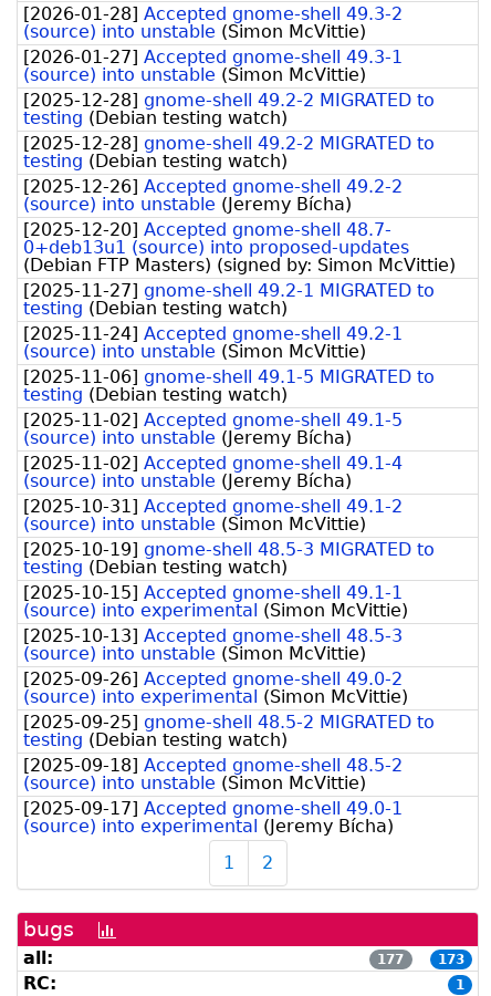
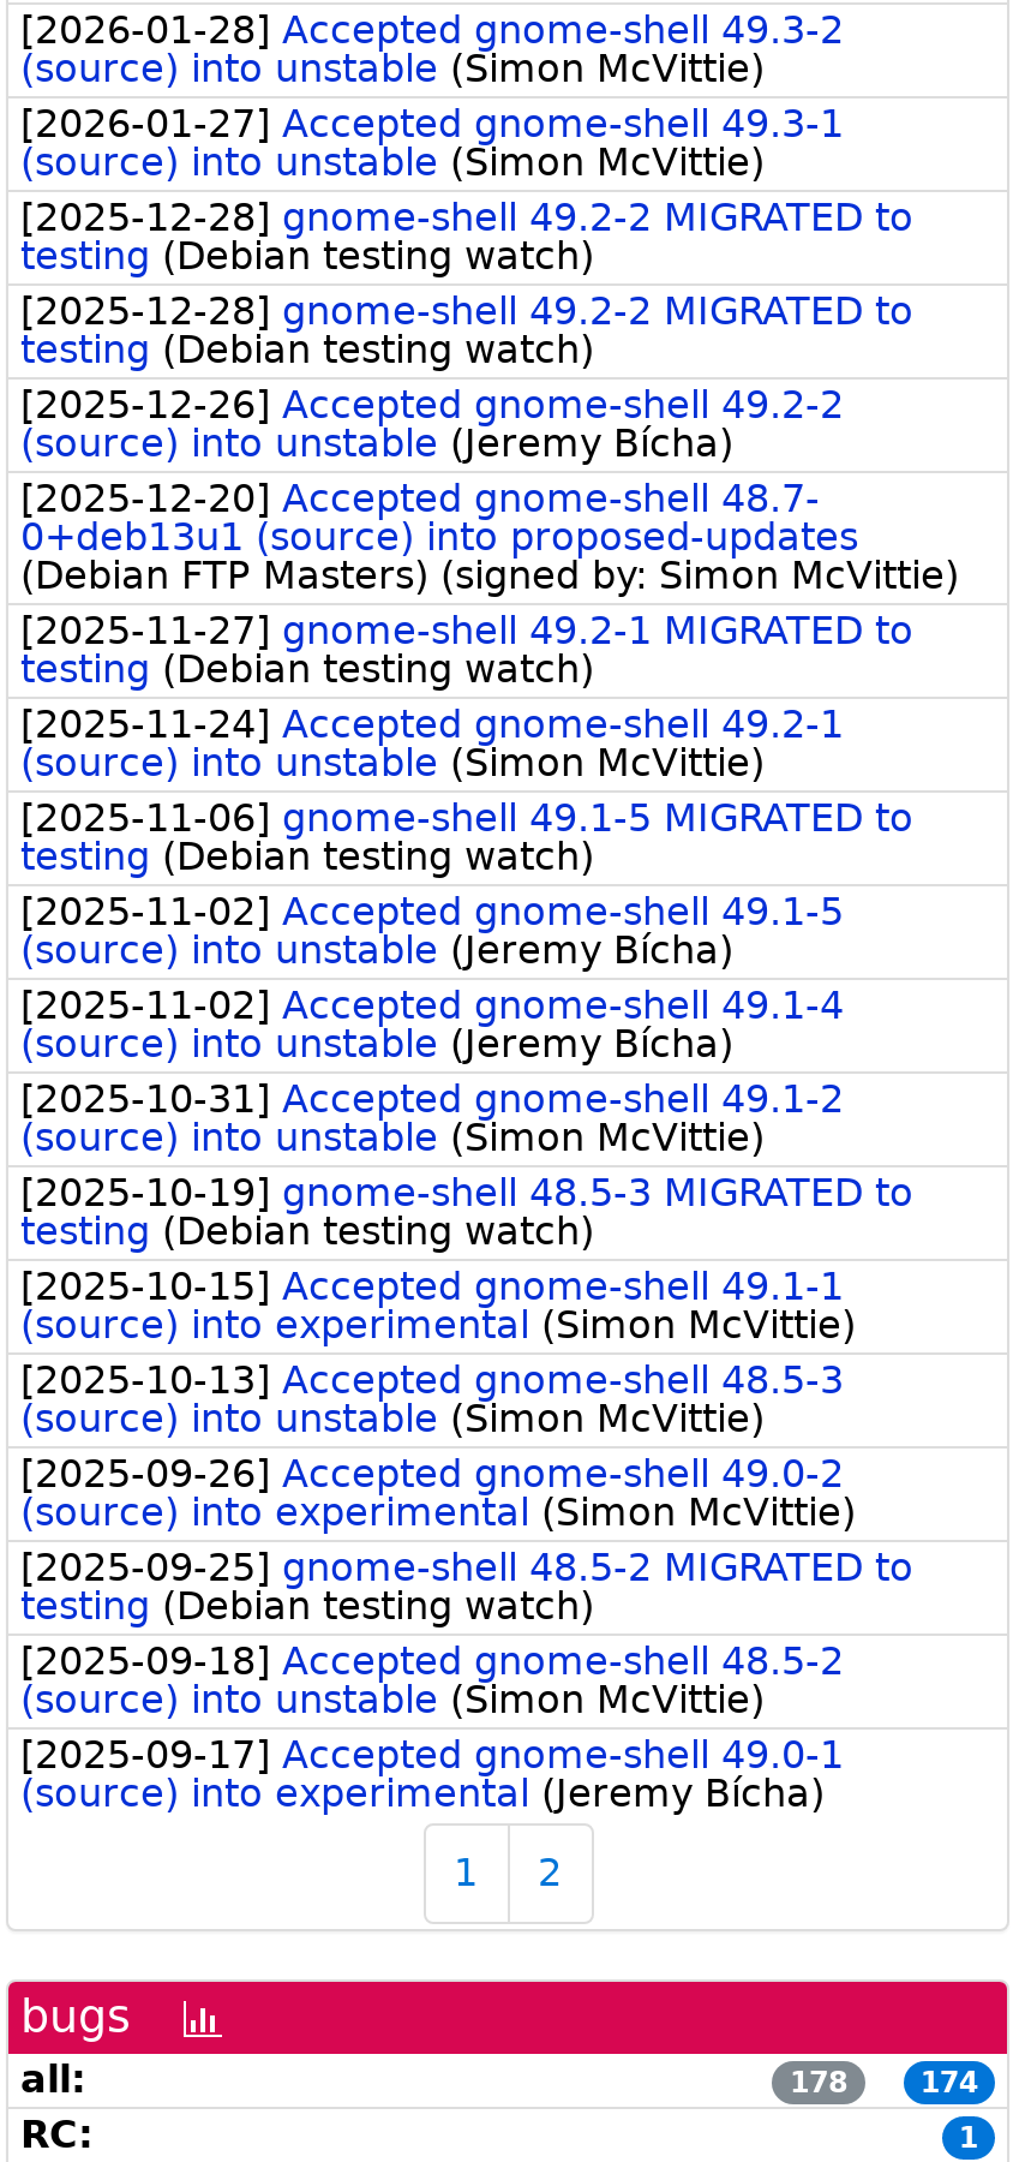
[378,952,404,967] 177 -> [790,2066,847,2100] 178
[438,952,464,967] 173 -> [920,2066,978,2100] 174

